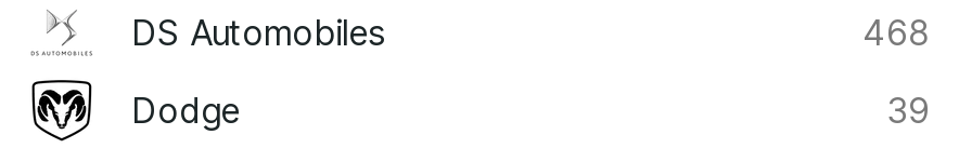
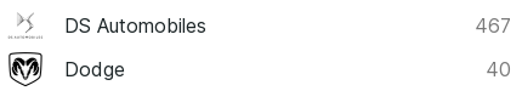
[862,10,930,53] 468 -> [475,13,511,37] 467
[886,88,930,131] 39 -> [486,56,511,81] 40

